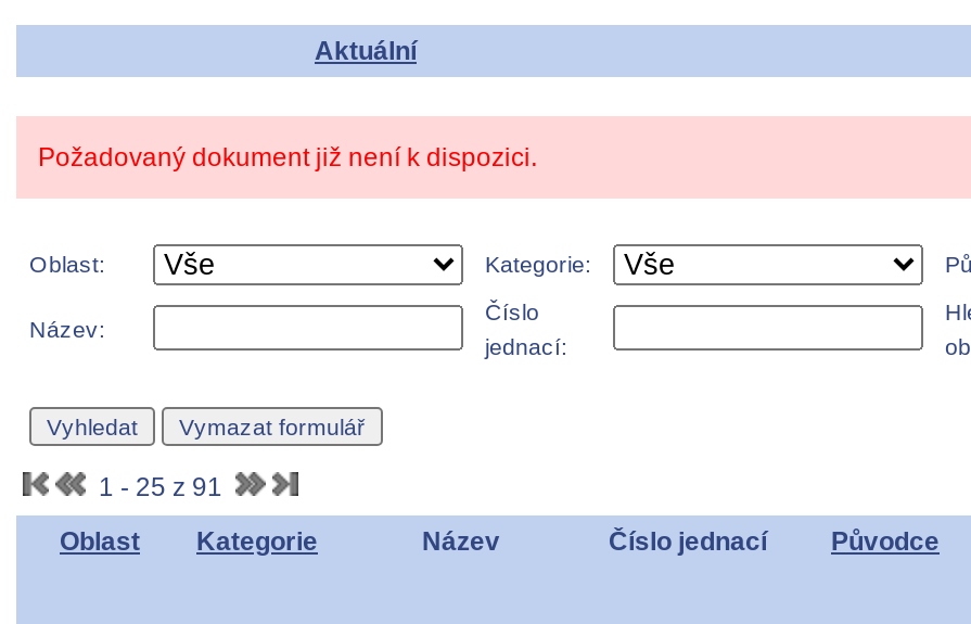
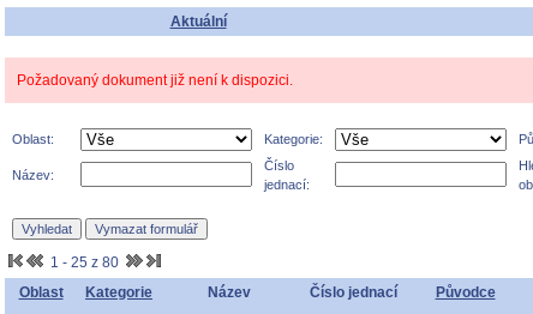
[99,472,222,502] 1 - 25 z 91 -> [50,254,119,271] 1 - 25 z 80

